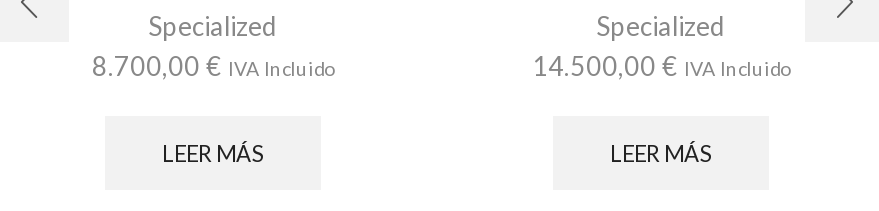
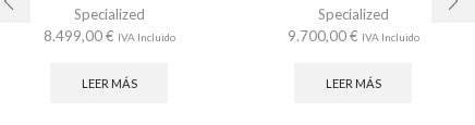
[92,51,334,83] 8.700,00 € IVA Incluido -> [43,28,175,45] 8.499,00 € IVA Incluido
[532,51,790,83] 14.500,00 € IVA Incluido -> [287,28,419,45] 9.700,00 € IVA Incluido

